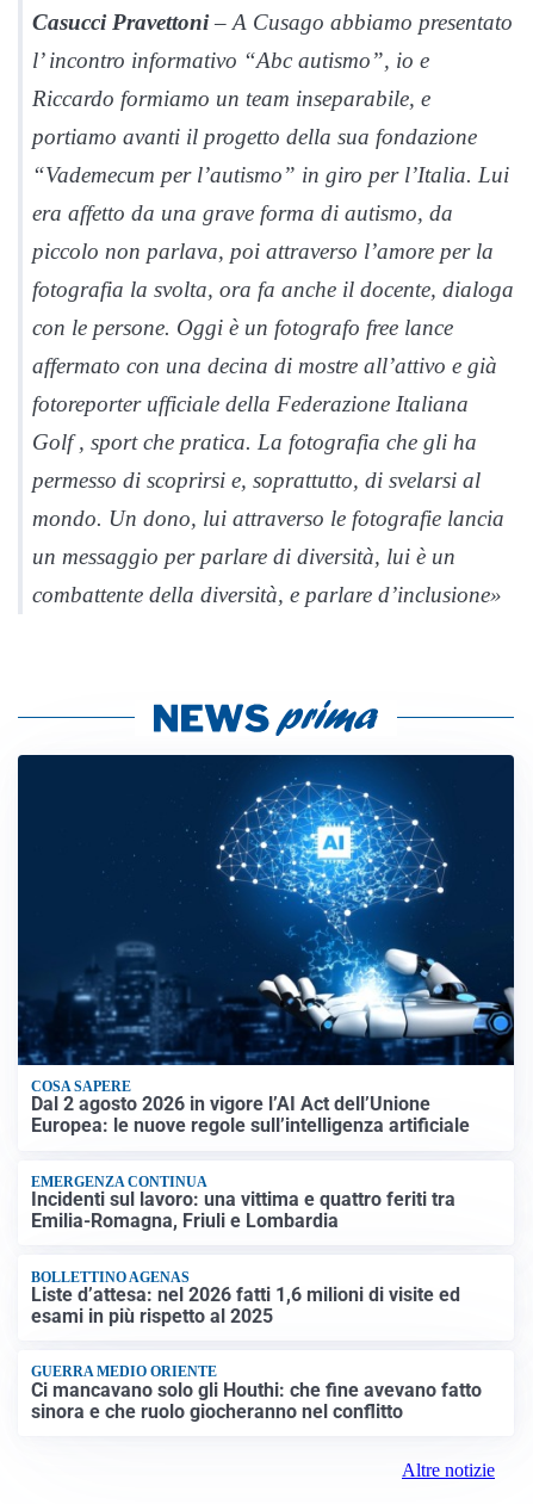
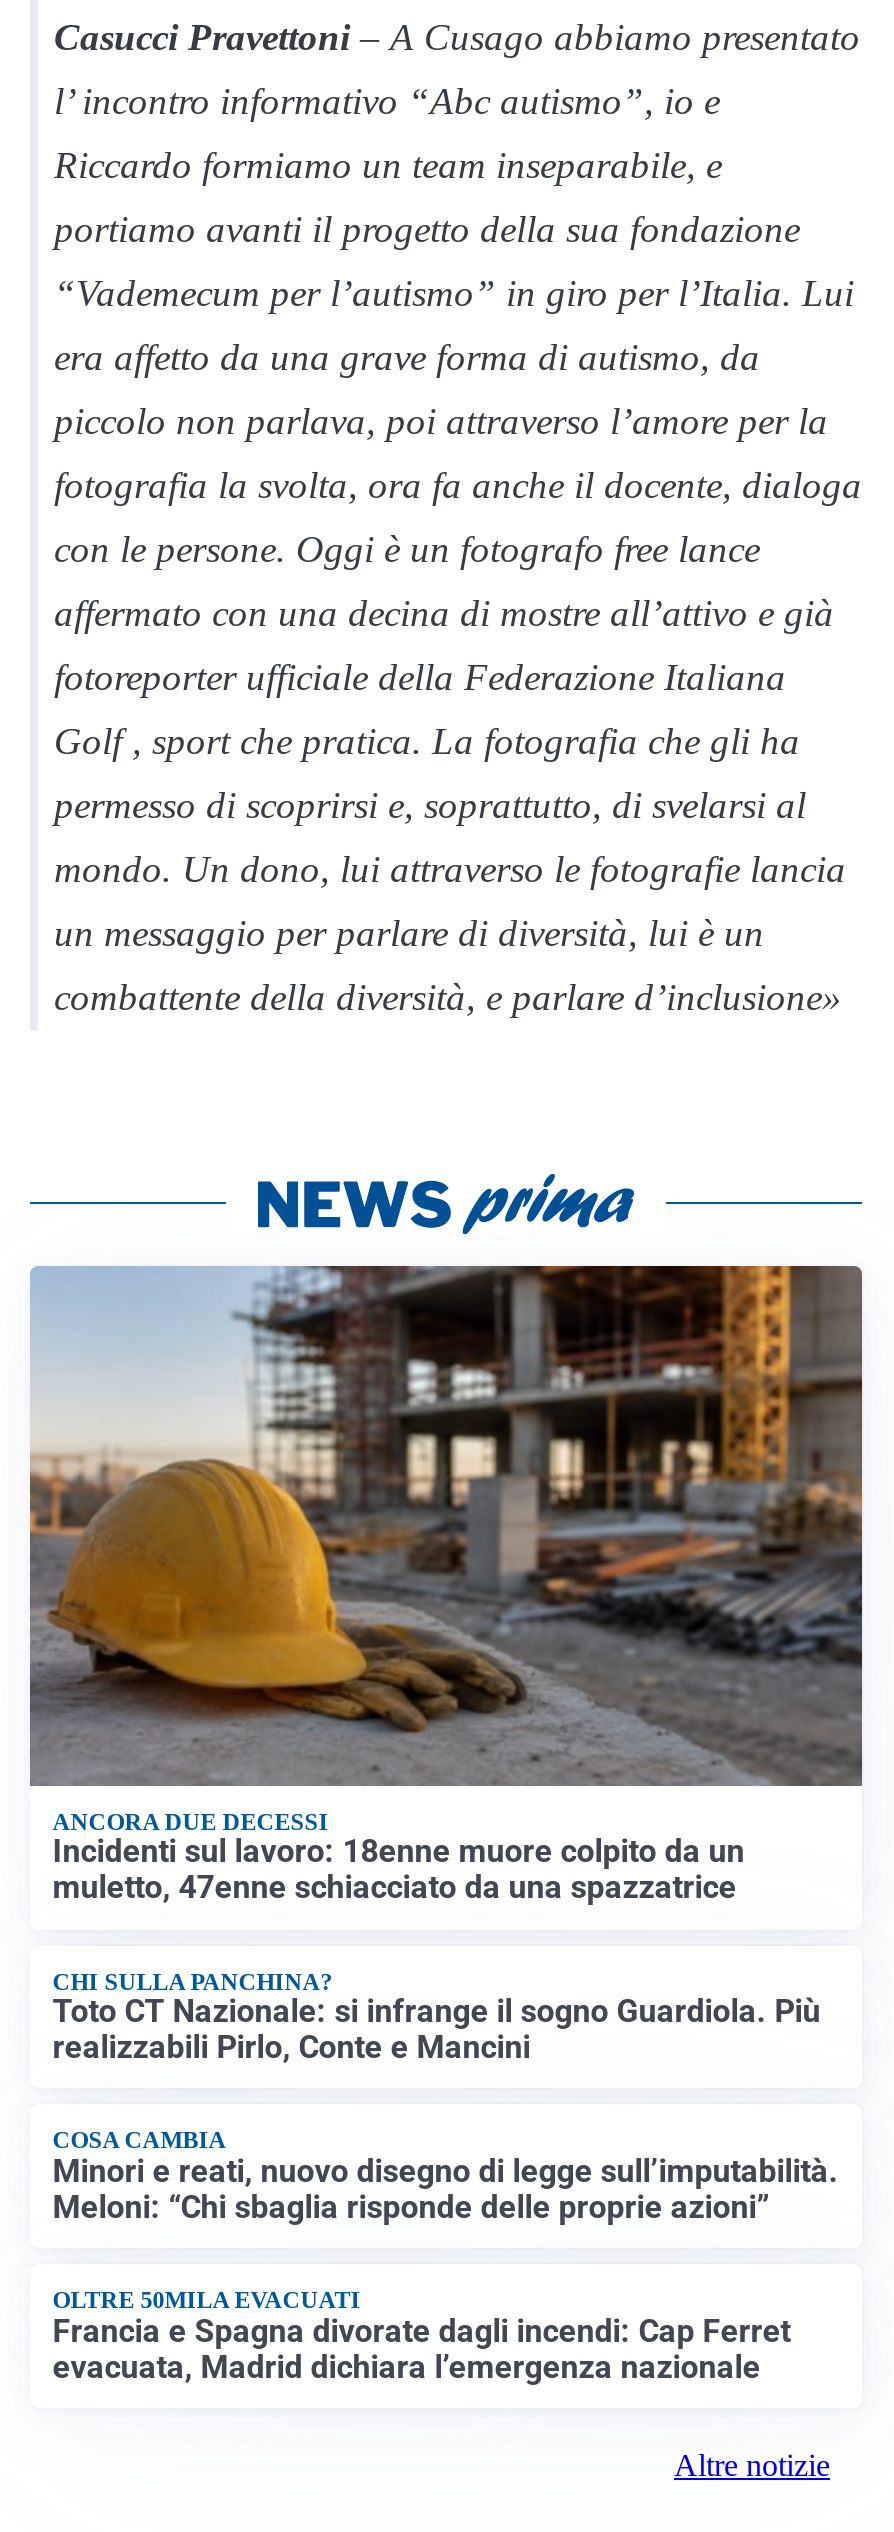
[17,754,515,1137] [image] | COSA SAPERE | Dal 2 agosto 2026 in vigore l’AI Act dell’Unione | Europea: le nuove regole sull’intelligenza artificiale -> [28,1264,864,1907] [image] | ANCORA DUE DECESSI | Incidenti sul lavoro: 18enne muore colpito da un | muletto, 47enne schiacciato da una spazzatrice
[31,1173,456,1232] EMERGENZA CONTINUA | Incidenti sul lavoro: una vittima e quattro feriti tra | Emilia-Romagna, Friuli e Lombardia -> [52,1968,820,2066] CHI SULLA PANCHINA? | Toto CT Nazionale: si infrange il sogno Guardiola. Più | realizzabili Pirlo, Conte e Mancini
[31,1268,461,1327] BOLLETTINO AGENAS | Liste d’attesa: nel 2026 fatti 1,6 milioni di visite ed | esami in più rispetto al 2025 -> [52,2127,838,2226] COSA CAMBIA | Minori e reati, nuovo disegno di legge sull’imputabilità. | Meloni: “Chi sbaglia risponde delle proprie azioni”
[31,1364,482,1423] GUERRA MEDIO ORIENTE | Ci mancavano solo gli Houthi: che fine avevano fatto | sinora e che ruolo giocheranno nel conflitto -> [52,2287,790,2385] OLTRE 50MILA EVACUATI | Francia e Spagna divorate dagli incendi: Cap Ferret | evacuata, Madrid dichiara l’emergenza nazionale

